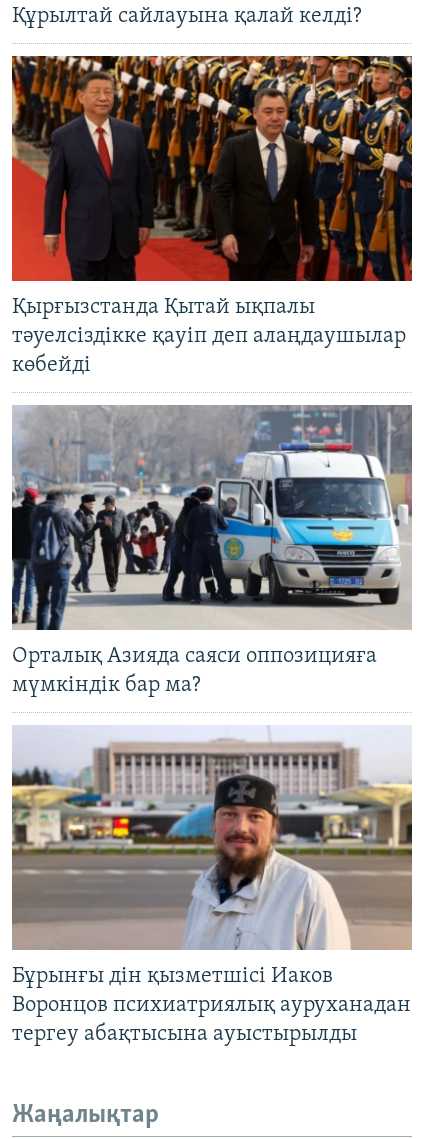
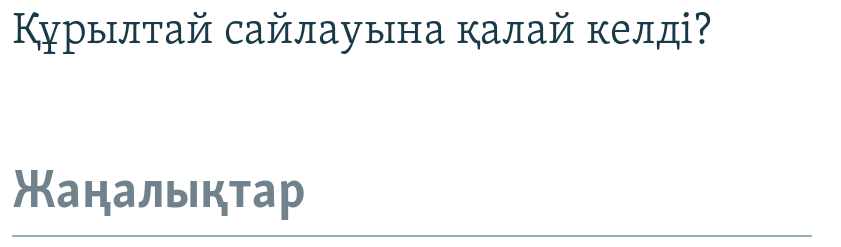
[11,55,413,377] [image] | Қырғызстанда Қытай ықпалы | тәуелсіздікке қауіп деп алаңдаушылар | көбейді -> none
[11,404,413,697] [image] | Орталық Азияда саяси оппозицияға | мүмкіндік бар ма? -> none
[11,726,413,1046] [image] | Бұрынғы дін қызметшісі Иаков | Воронцов психиатриялық ауруханадан | тергеу абақтысына ауыстырылды -> none

